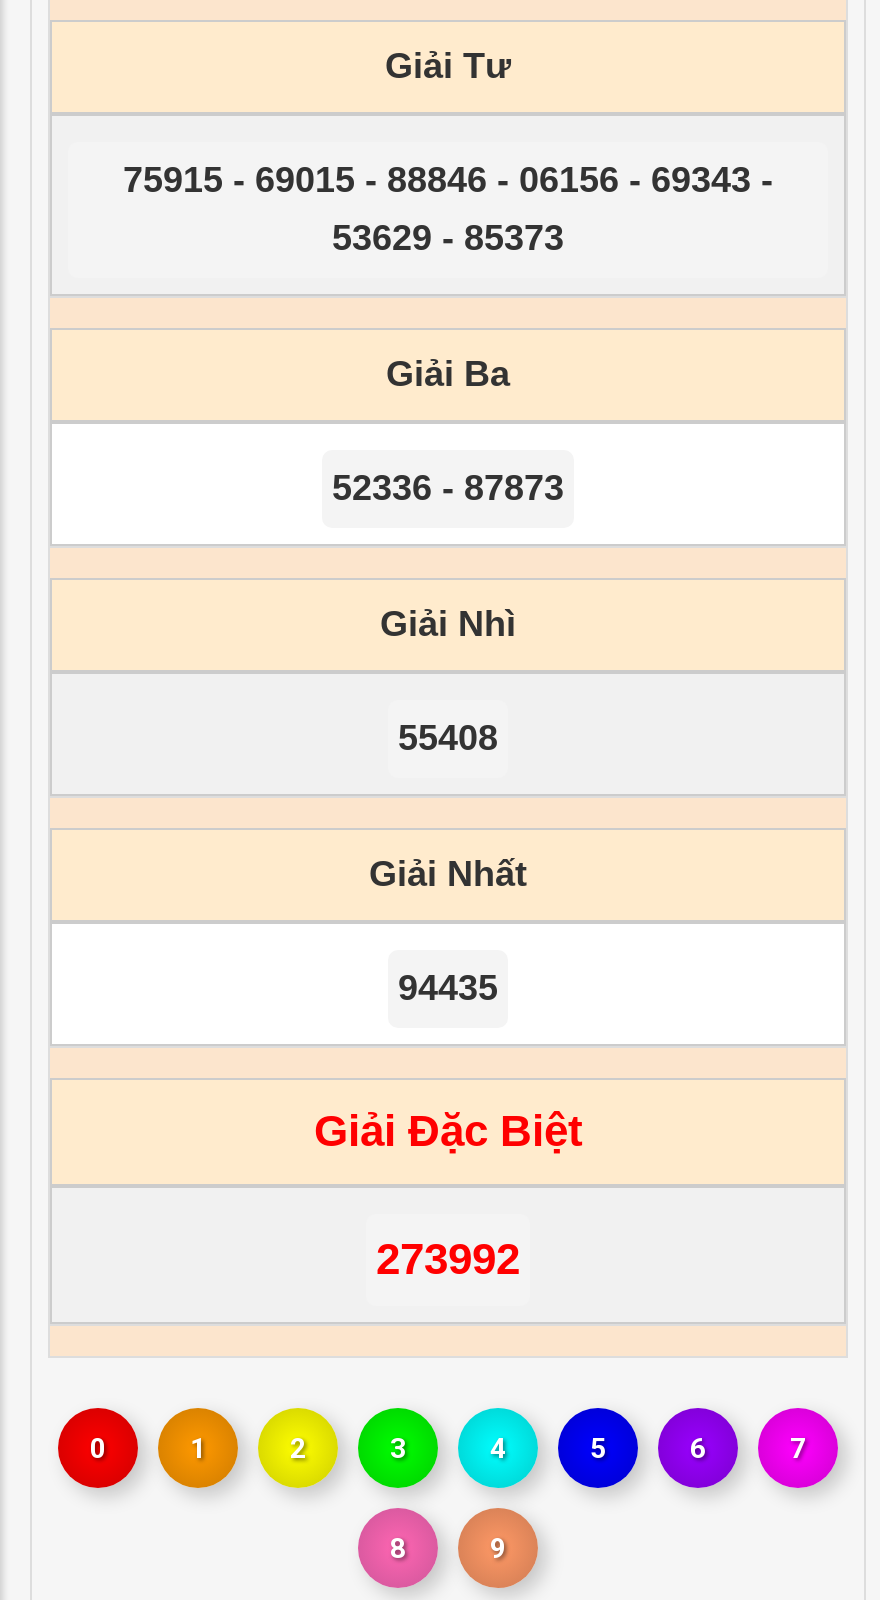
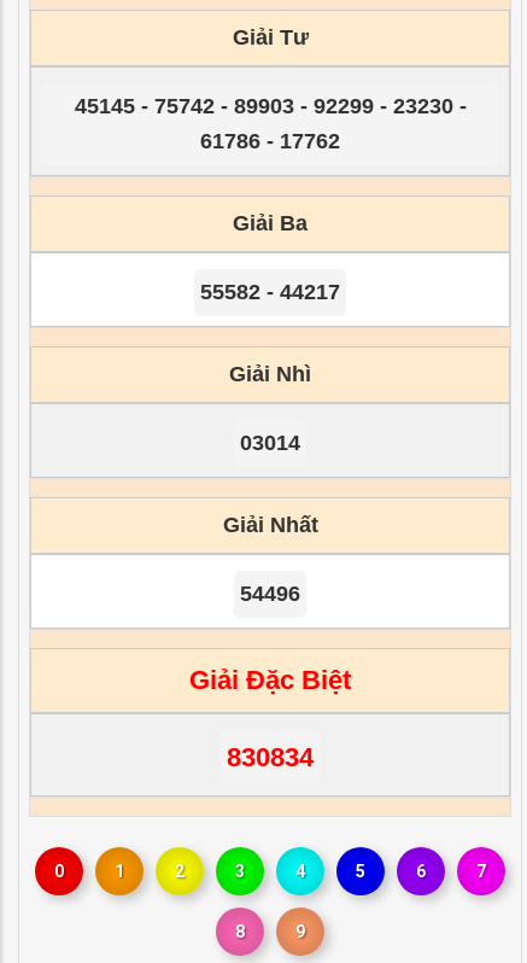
[123,161,773,201] 75915 - 69015 - 88846 - 06156 - 69343 - -> [74,94,466,119] 45145 - 75742 - 89903 - 92299 - 23230 -
[332,219,564,259] 53629 - 85373 -> [200,129,340,154] 61786 - 17762
[332,469,564,509] 52336 - 87873 -> [200,280,340,304] 55582 - 44217
[398,719,498,759] 55408 -> [240,431,300,455] 03014
[398,969,498,1009] 94435 -> [240,582,300,606] 54496
[376,1235,520,1285] 273992 -> [227,743,314,773] 830834

